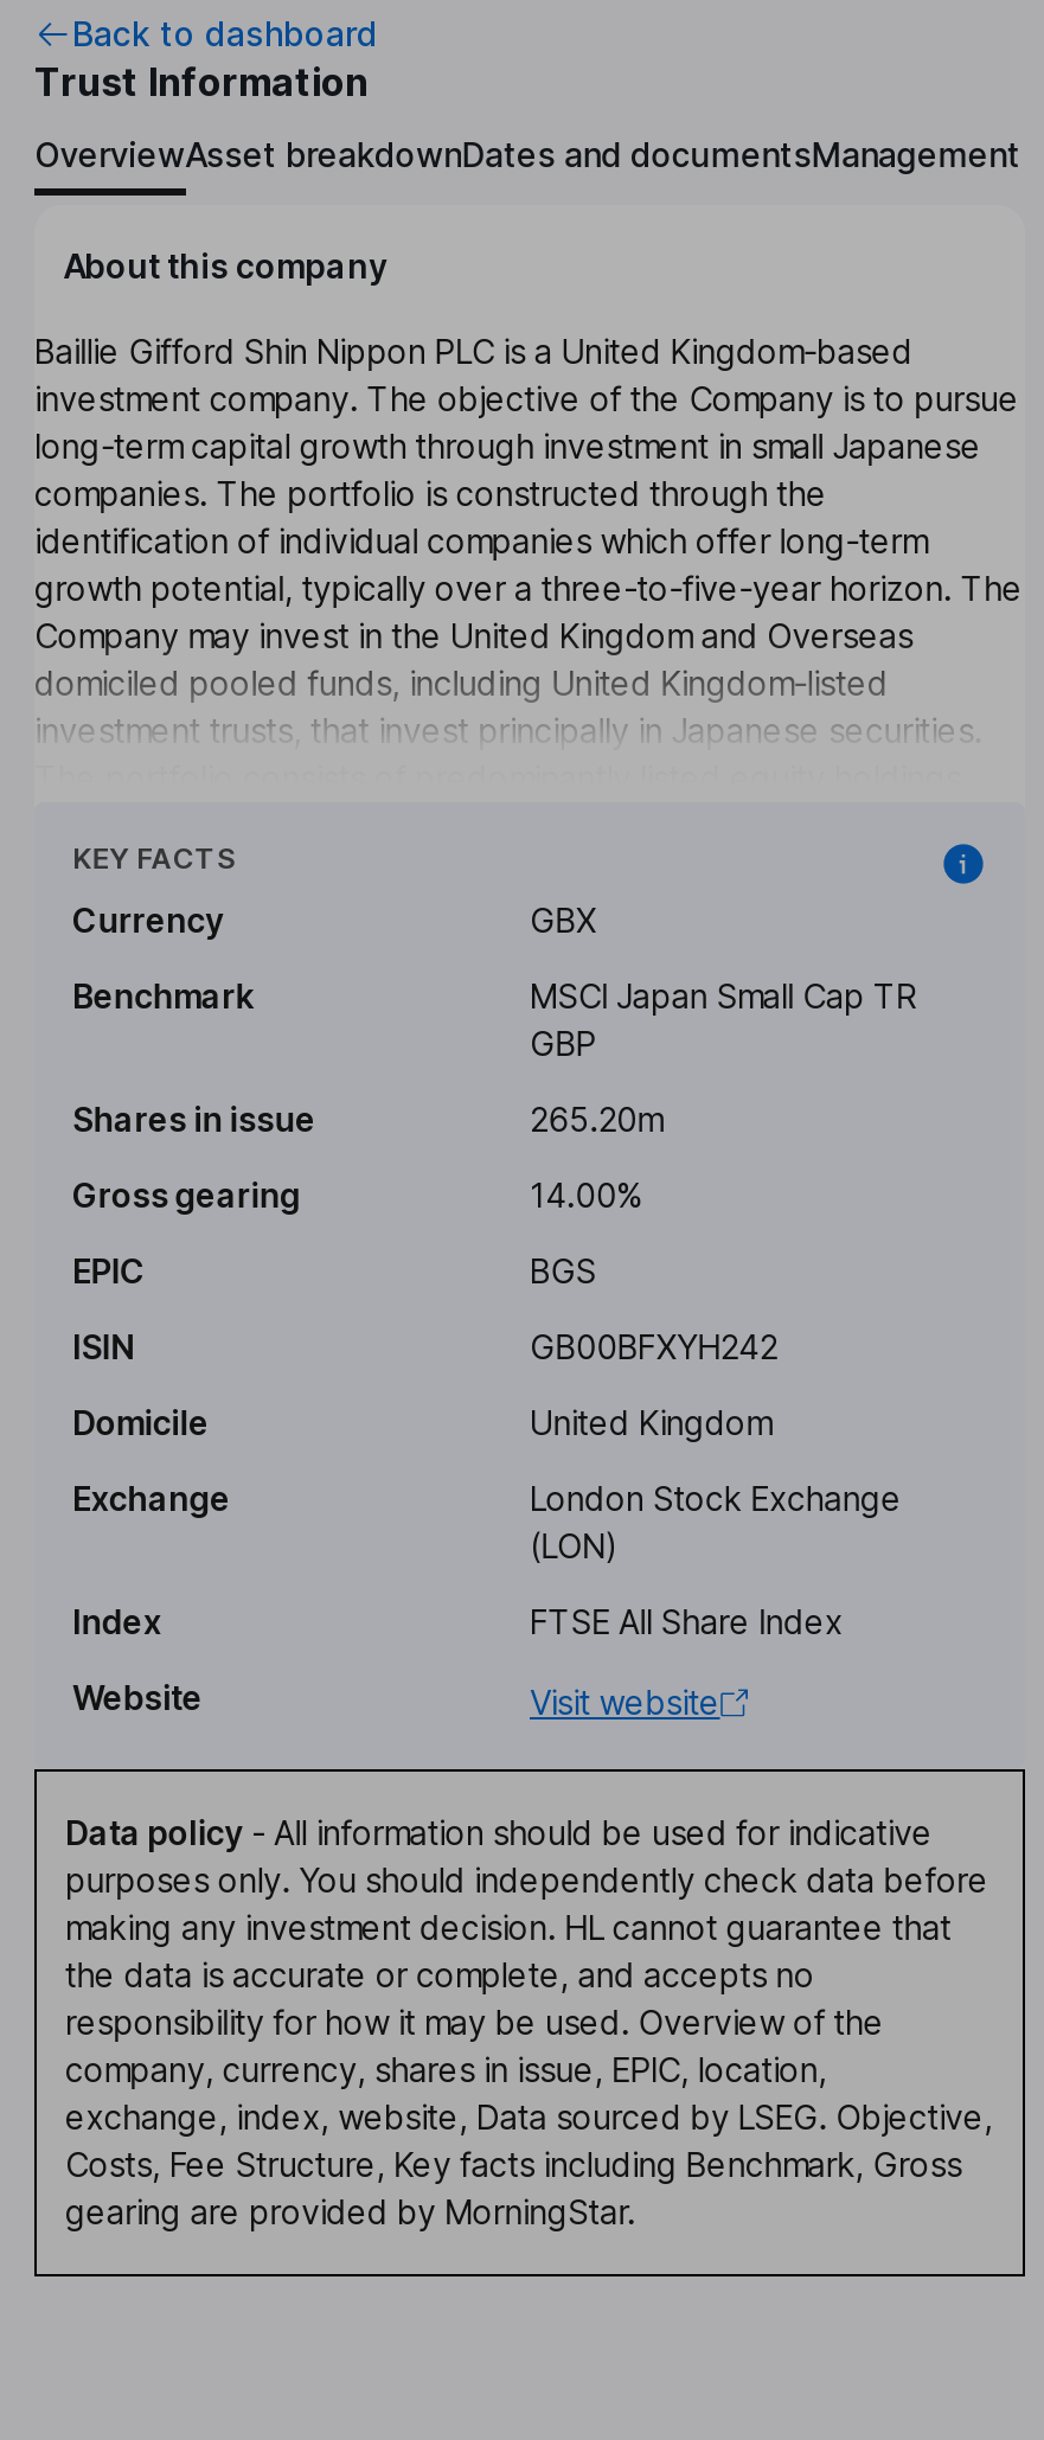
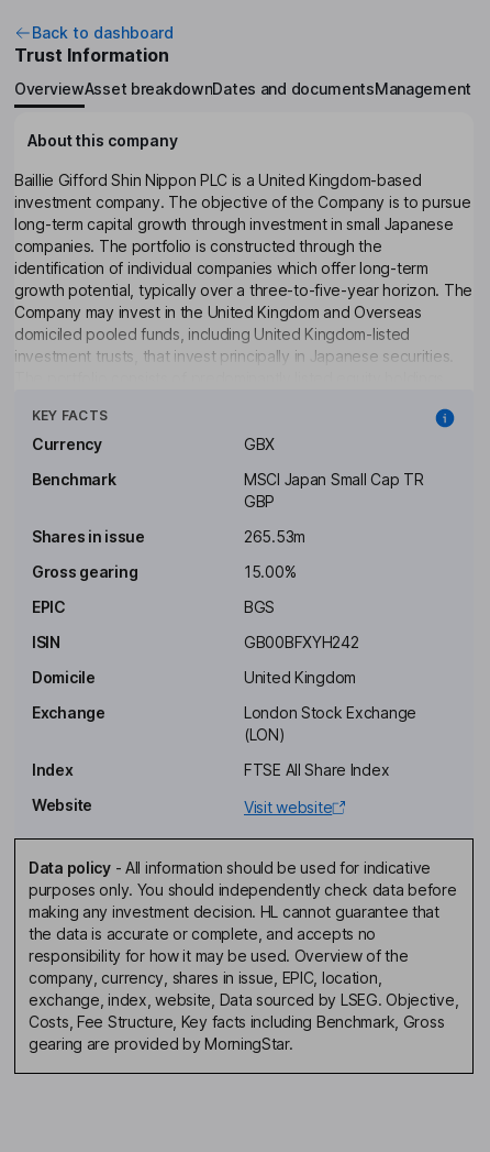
[530,1099,662,1140] 265.20m -> [244,527,305,546] 265.53m
[530,1175,642,1216] 14.00% -> [244,563,296,581] 15.00%

